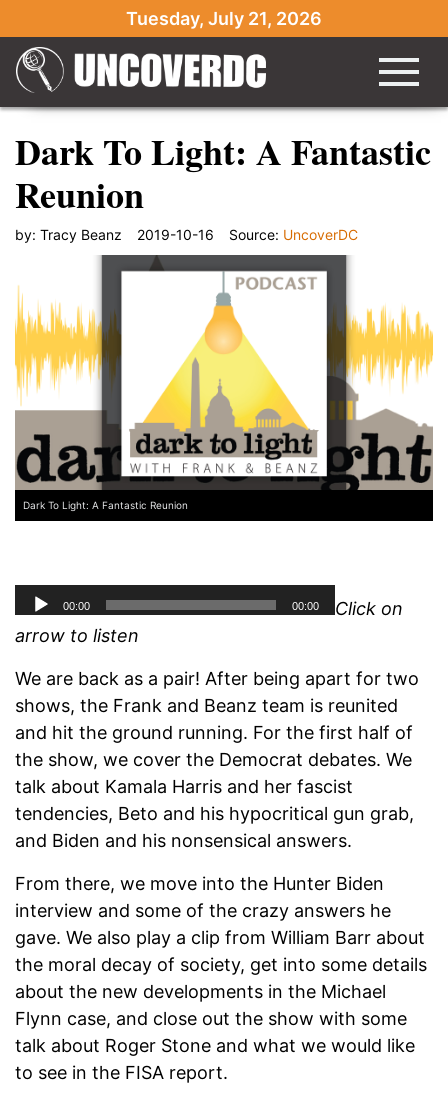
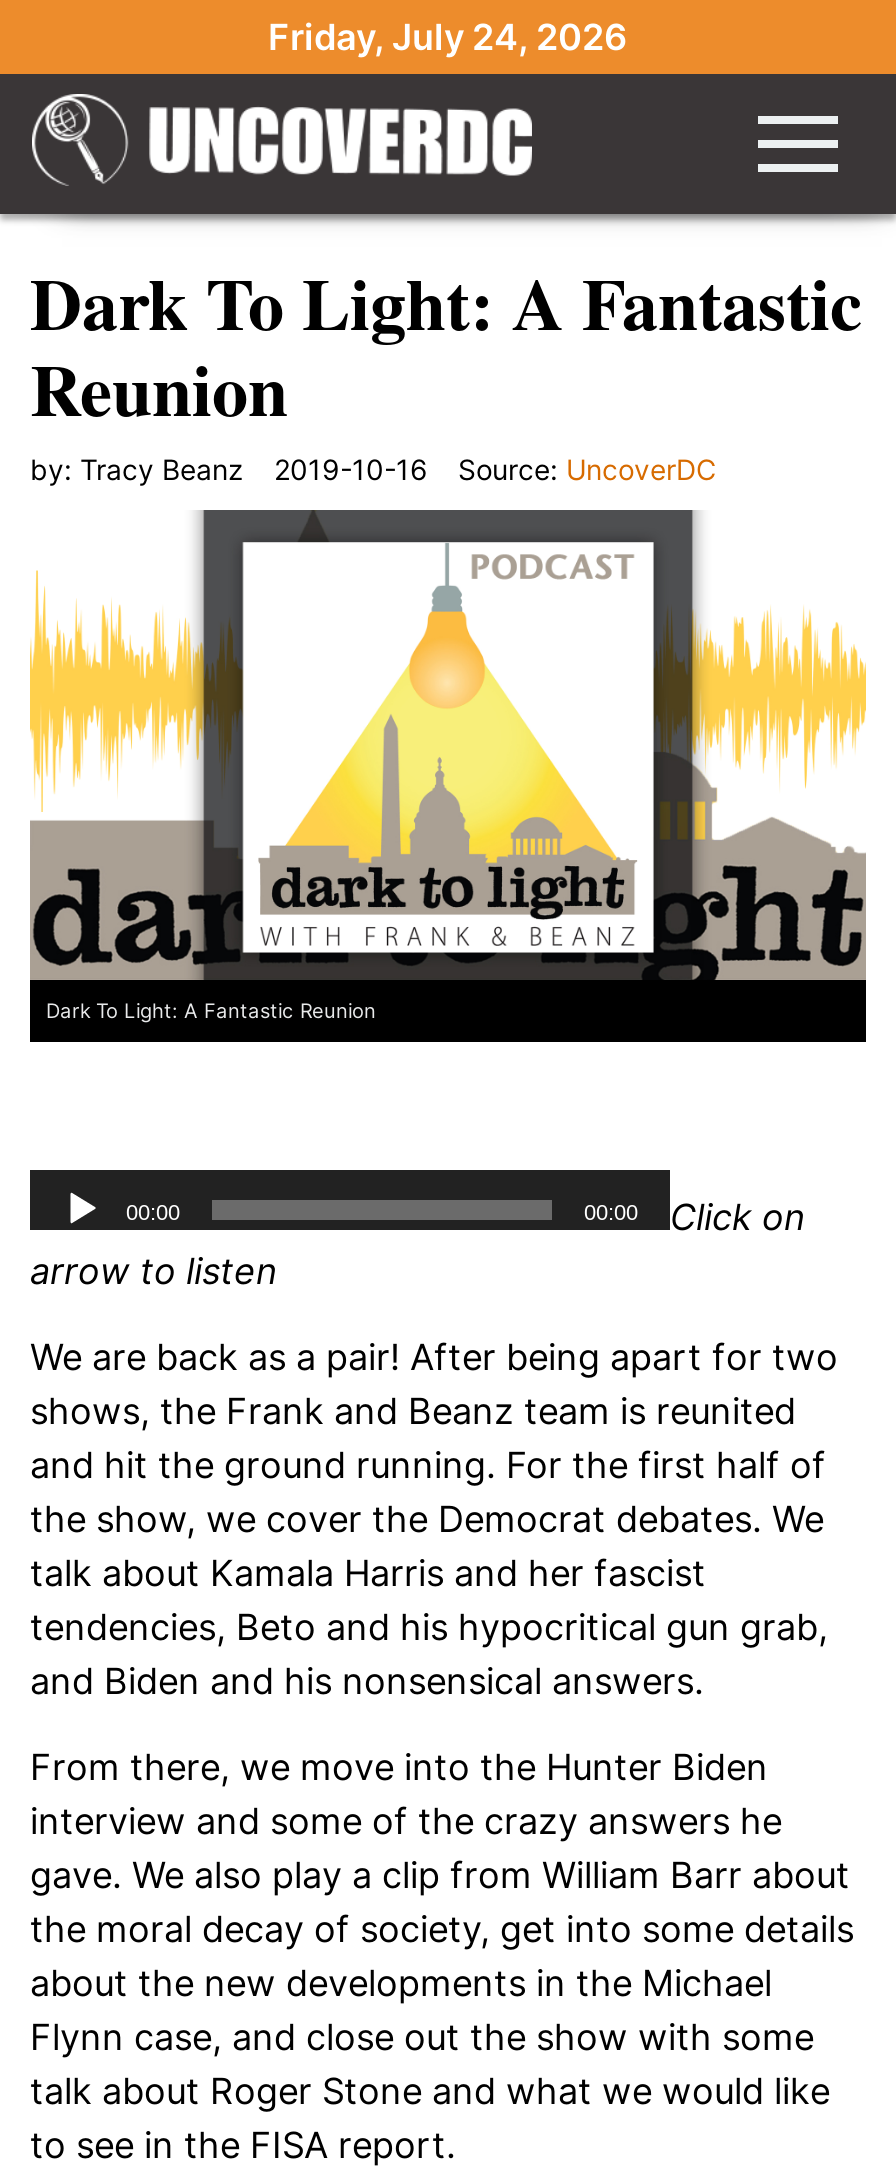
[126,8,322,29] Tuesday, July 21, 2026 -> [268,16,628,58] Friday, July 24, 2026

